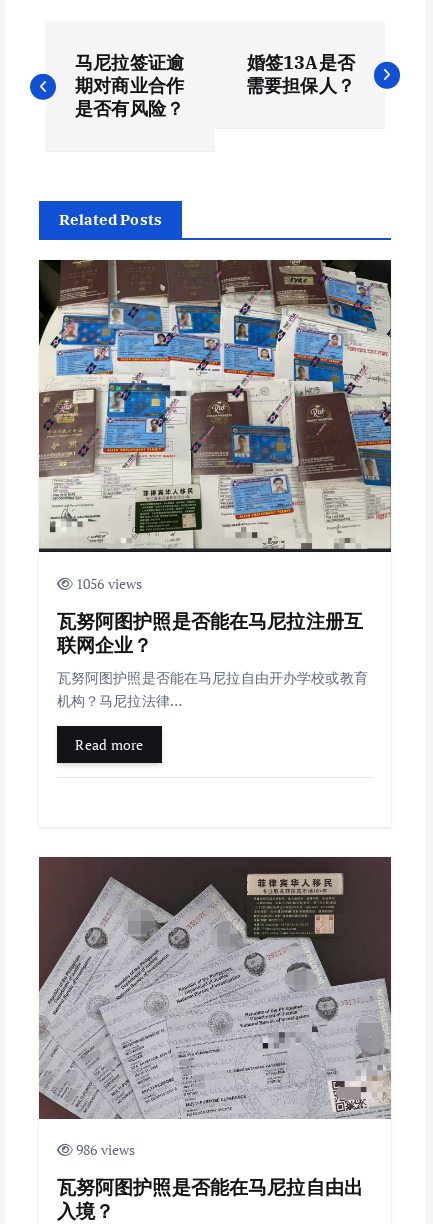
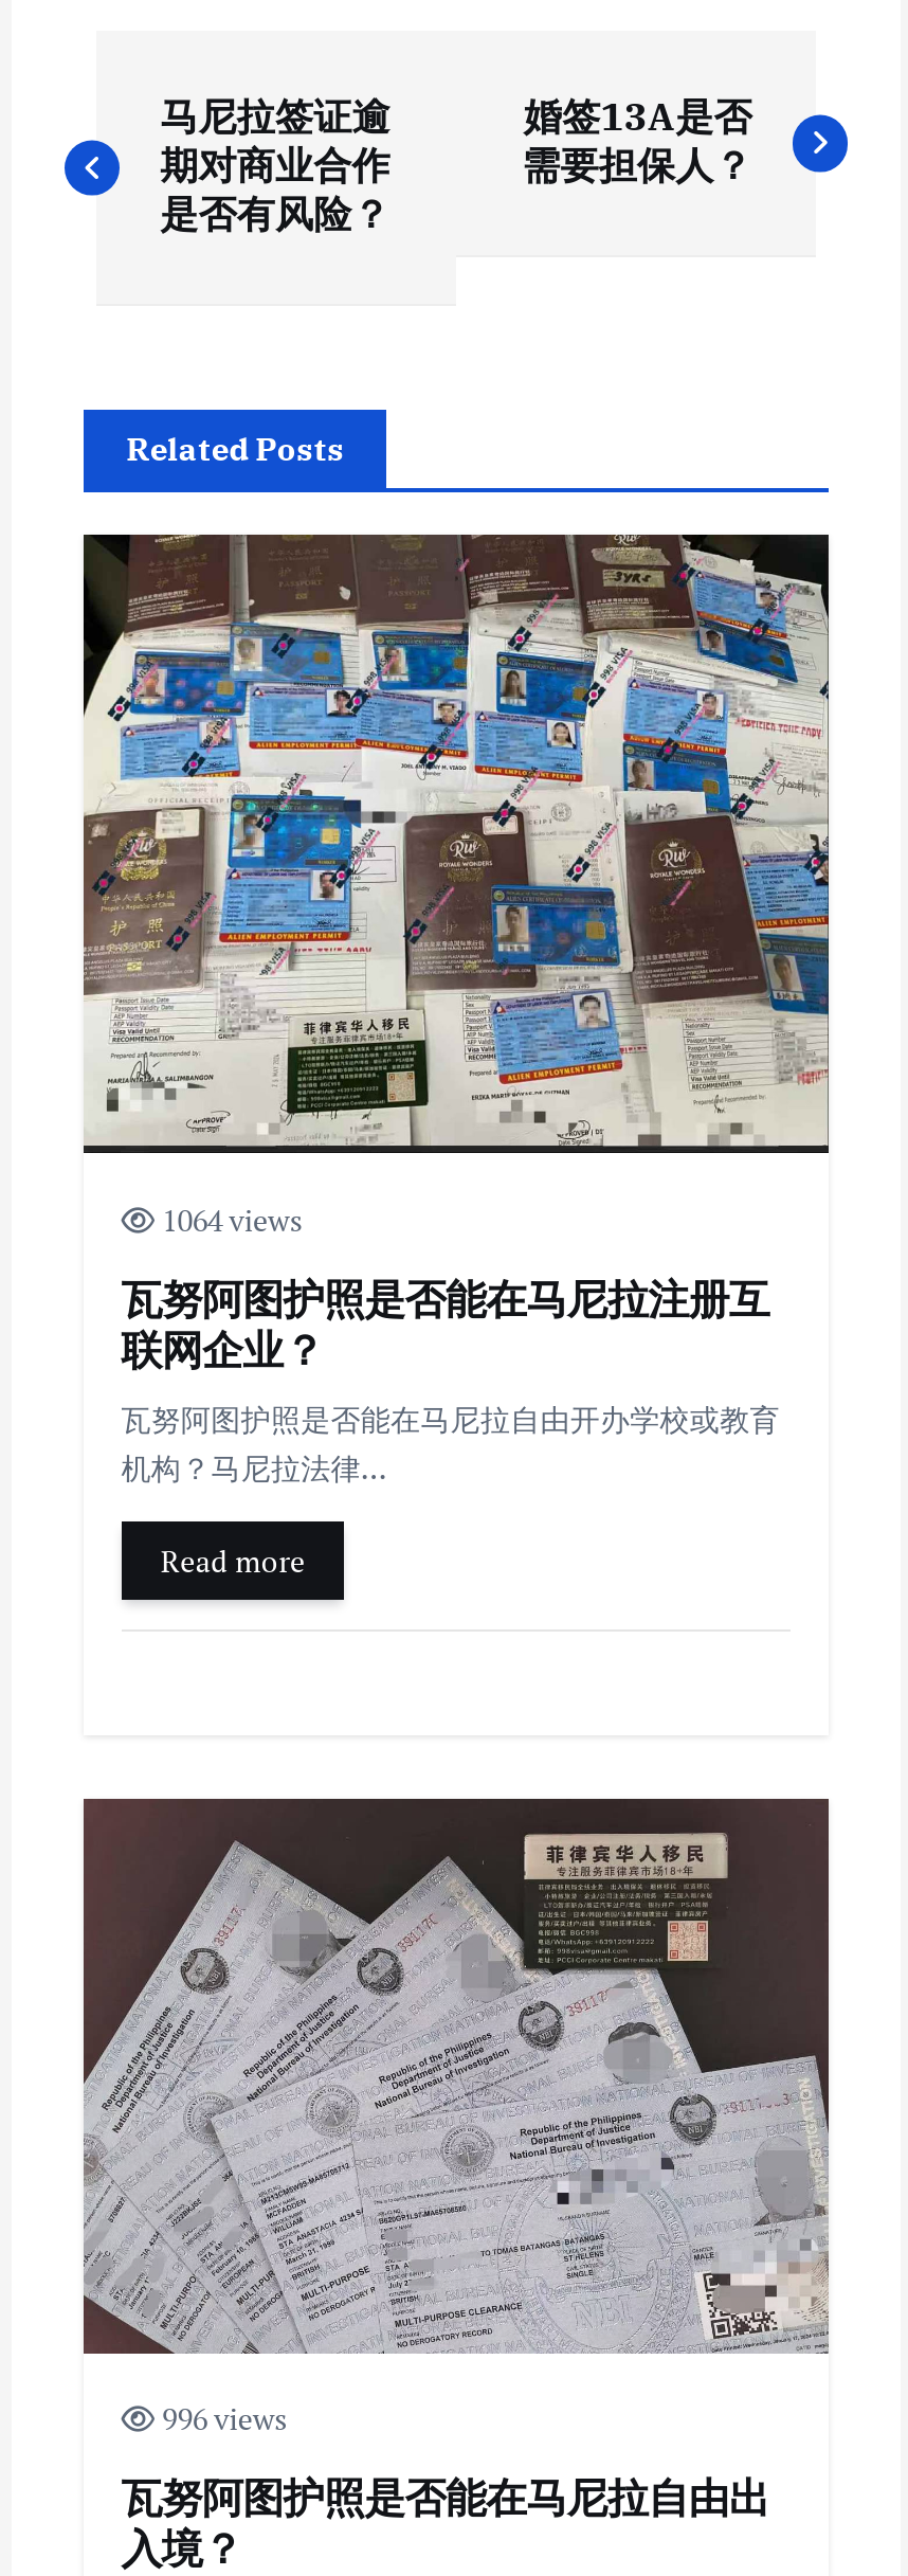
[73,574,142,593] 1056 views -> [155,1199,303,1239] 1064 views
[73,1140,135,1159] 986 views -> [155,2398,287,2438] 996 views

